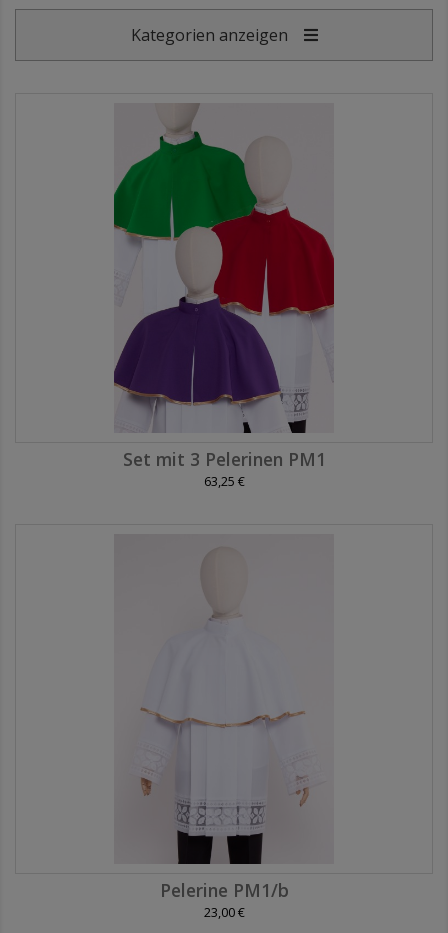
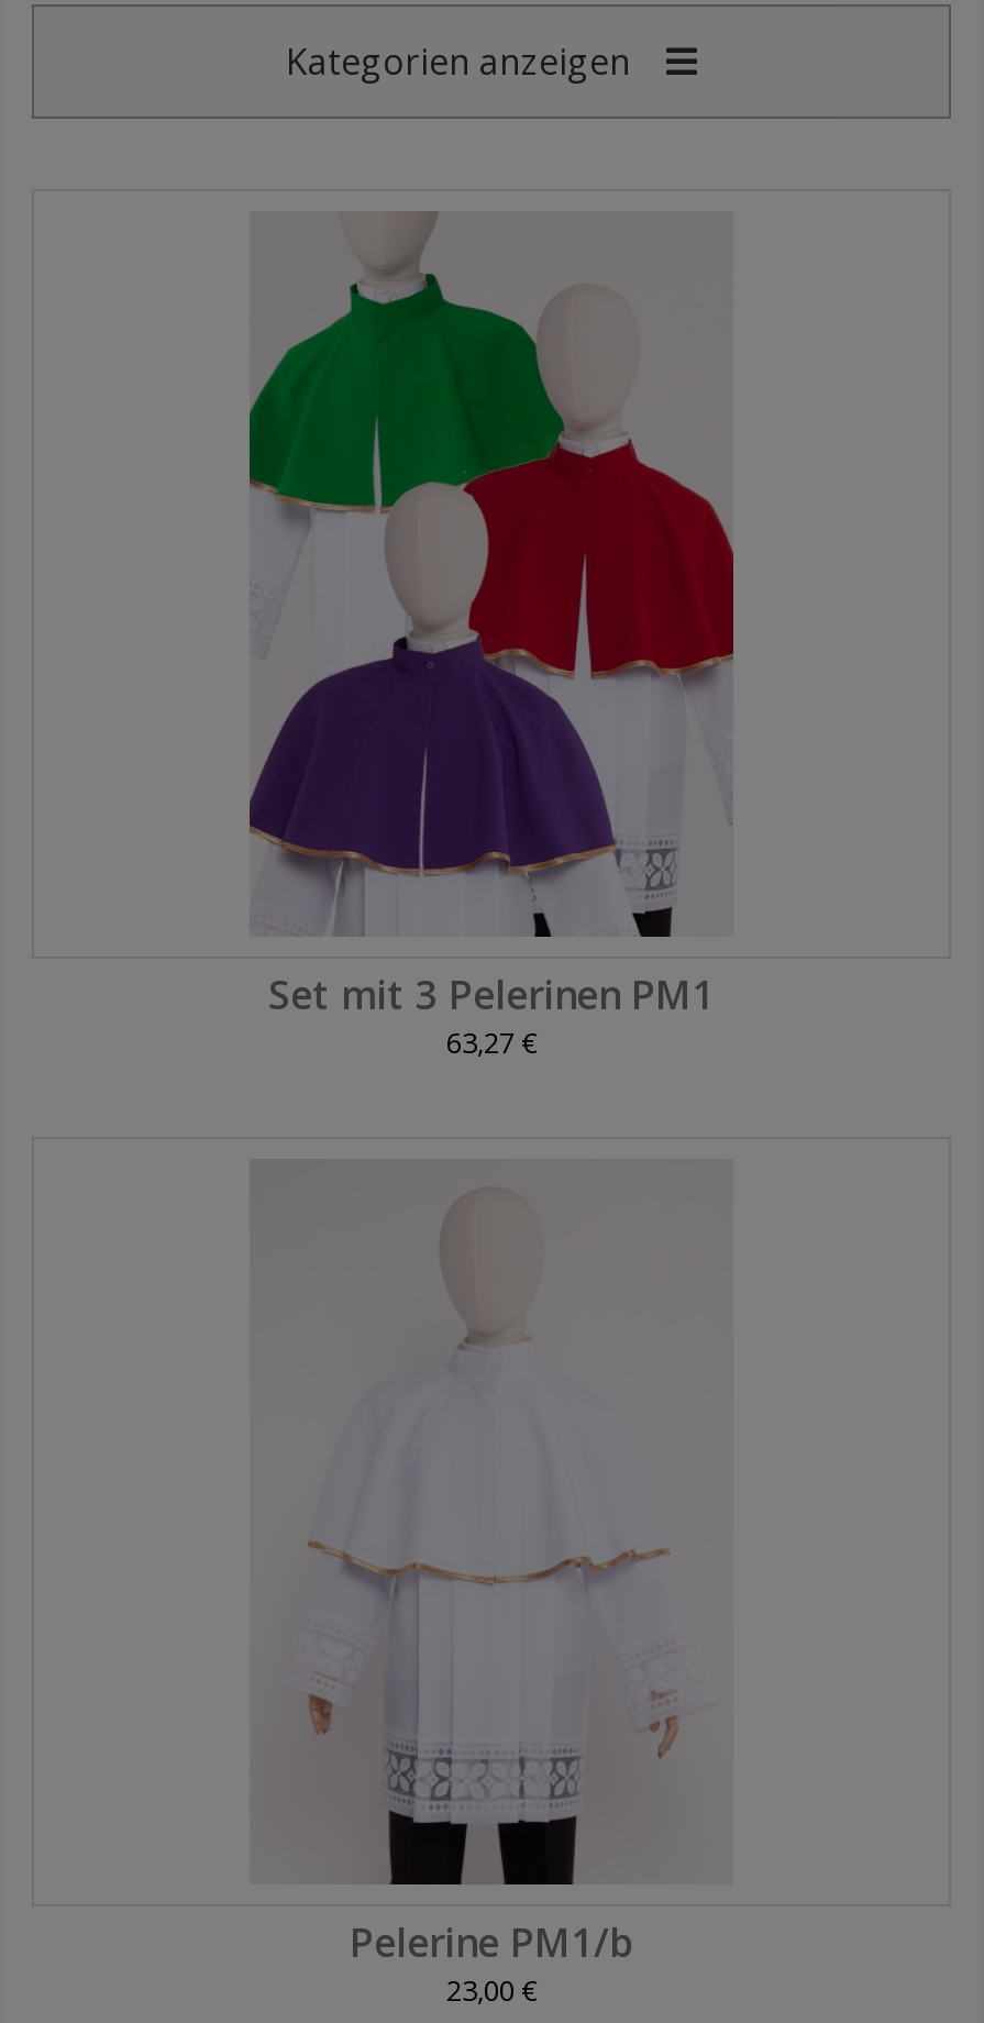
[203,472,244,490] 63,25 € -> [446,1022,537,1061] 63,27 €

